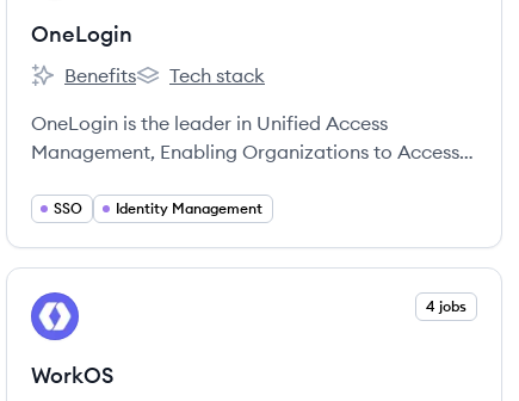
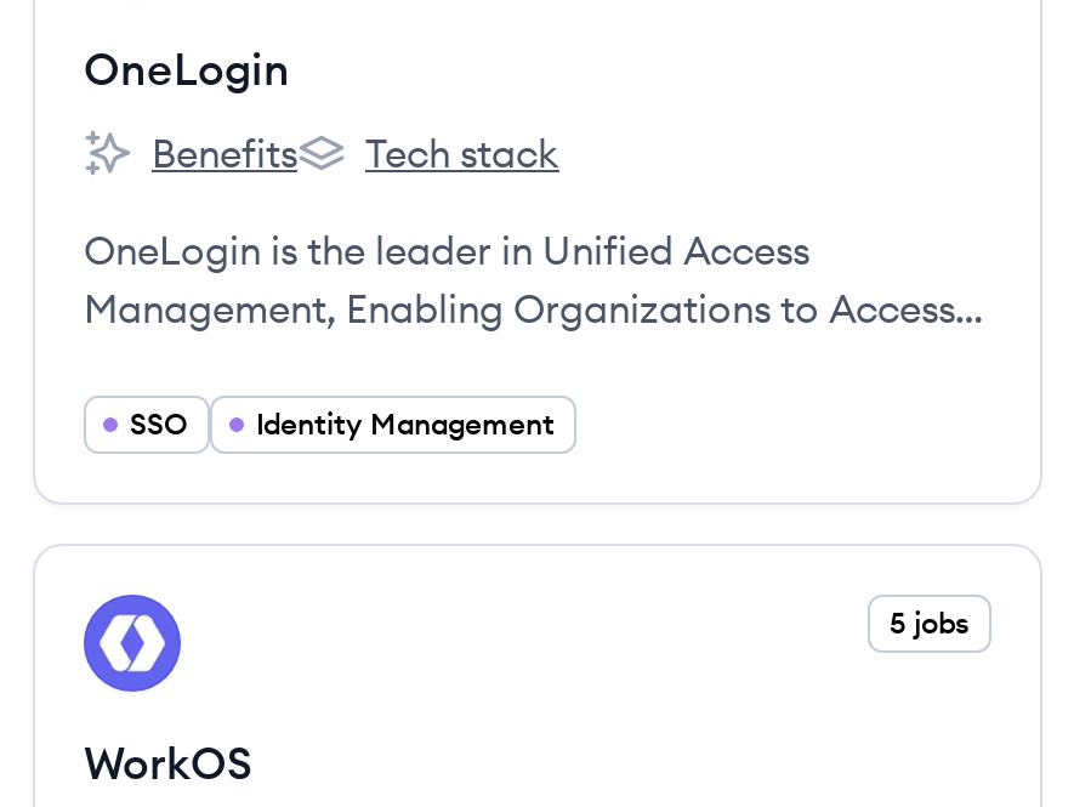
[426,297,467,315] 4 jobs -> [890,604,970,641] 5 jobs

